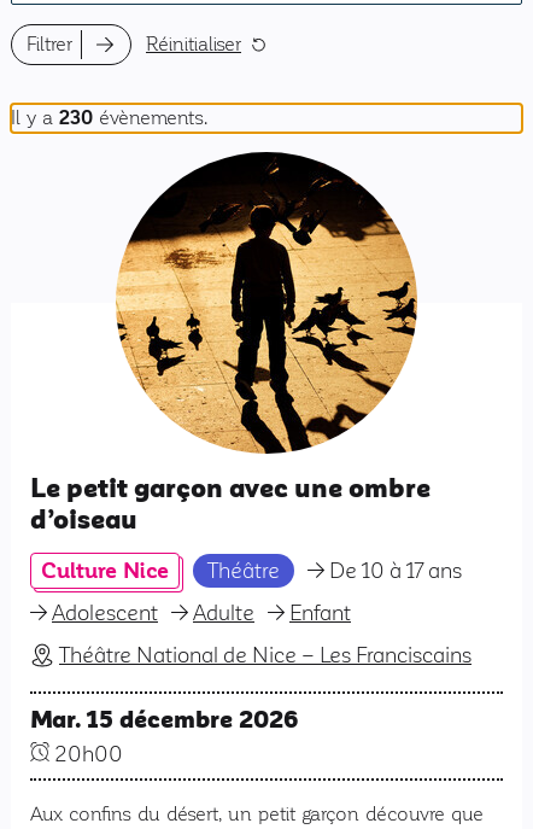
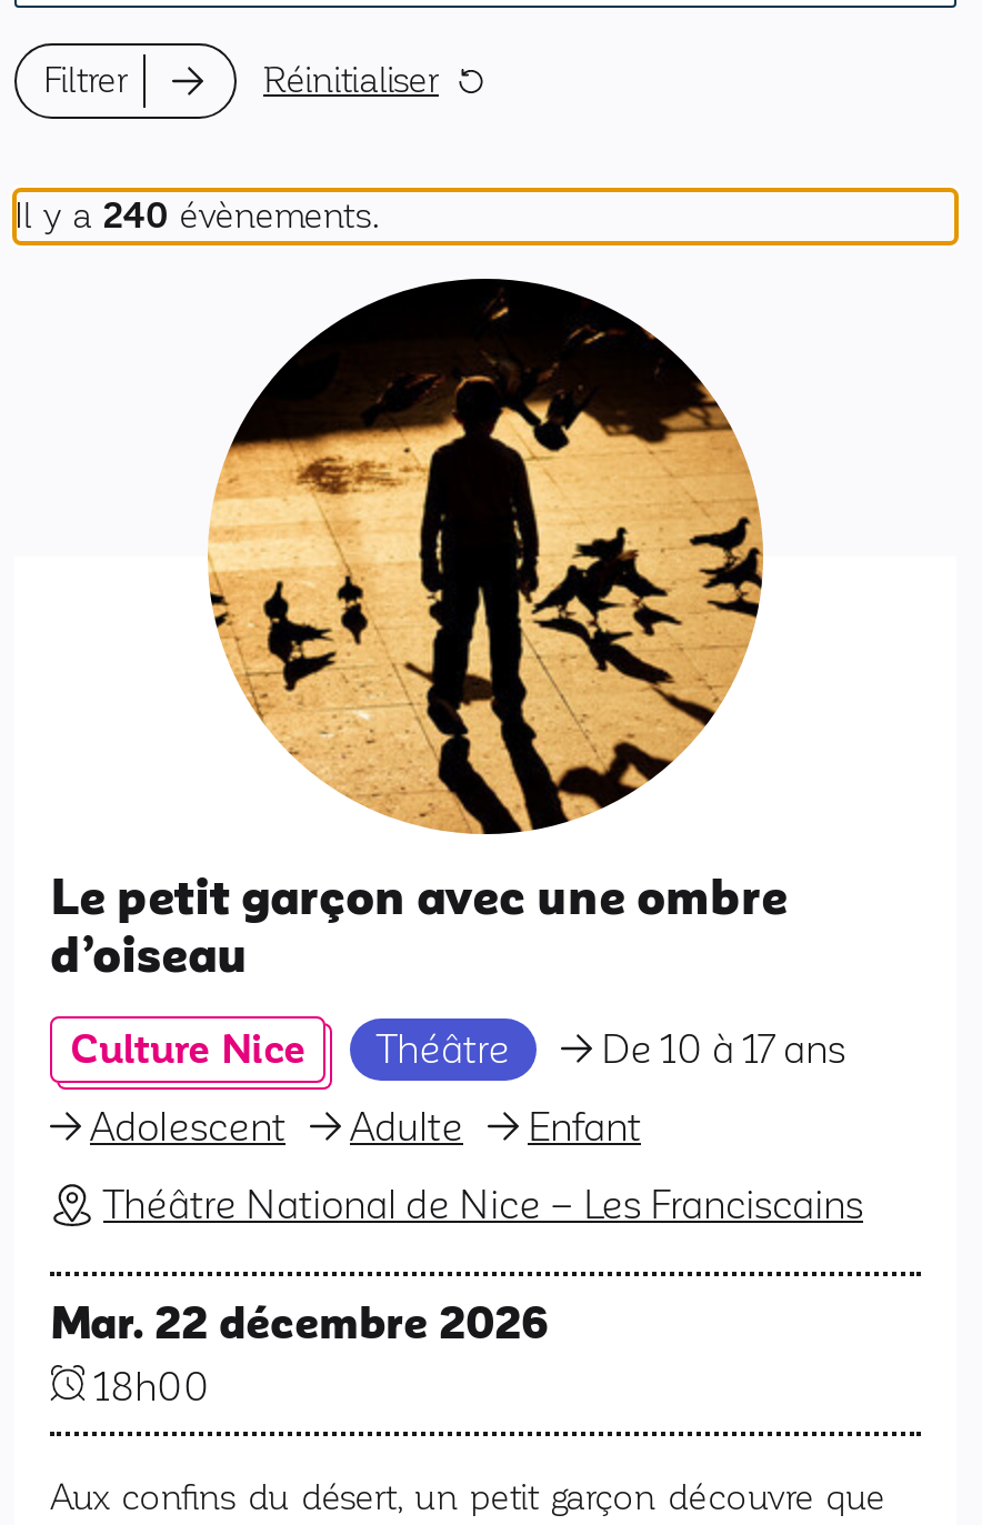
[11,107,207,129] Il y a 230 évènements. -> [14,197,379,237] Il y a 240 évènements.
[30,706,299,766] Mar. 15 décembre 2026 | 20h00 -> [50,1298,550,1409] Mar. 22 décembre 2026 | 18h00

